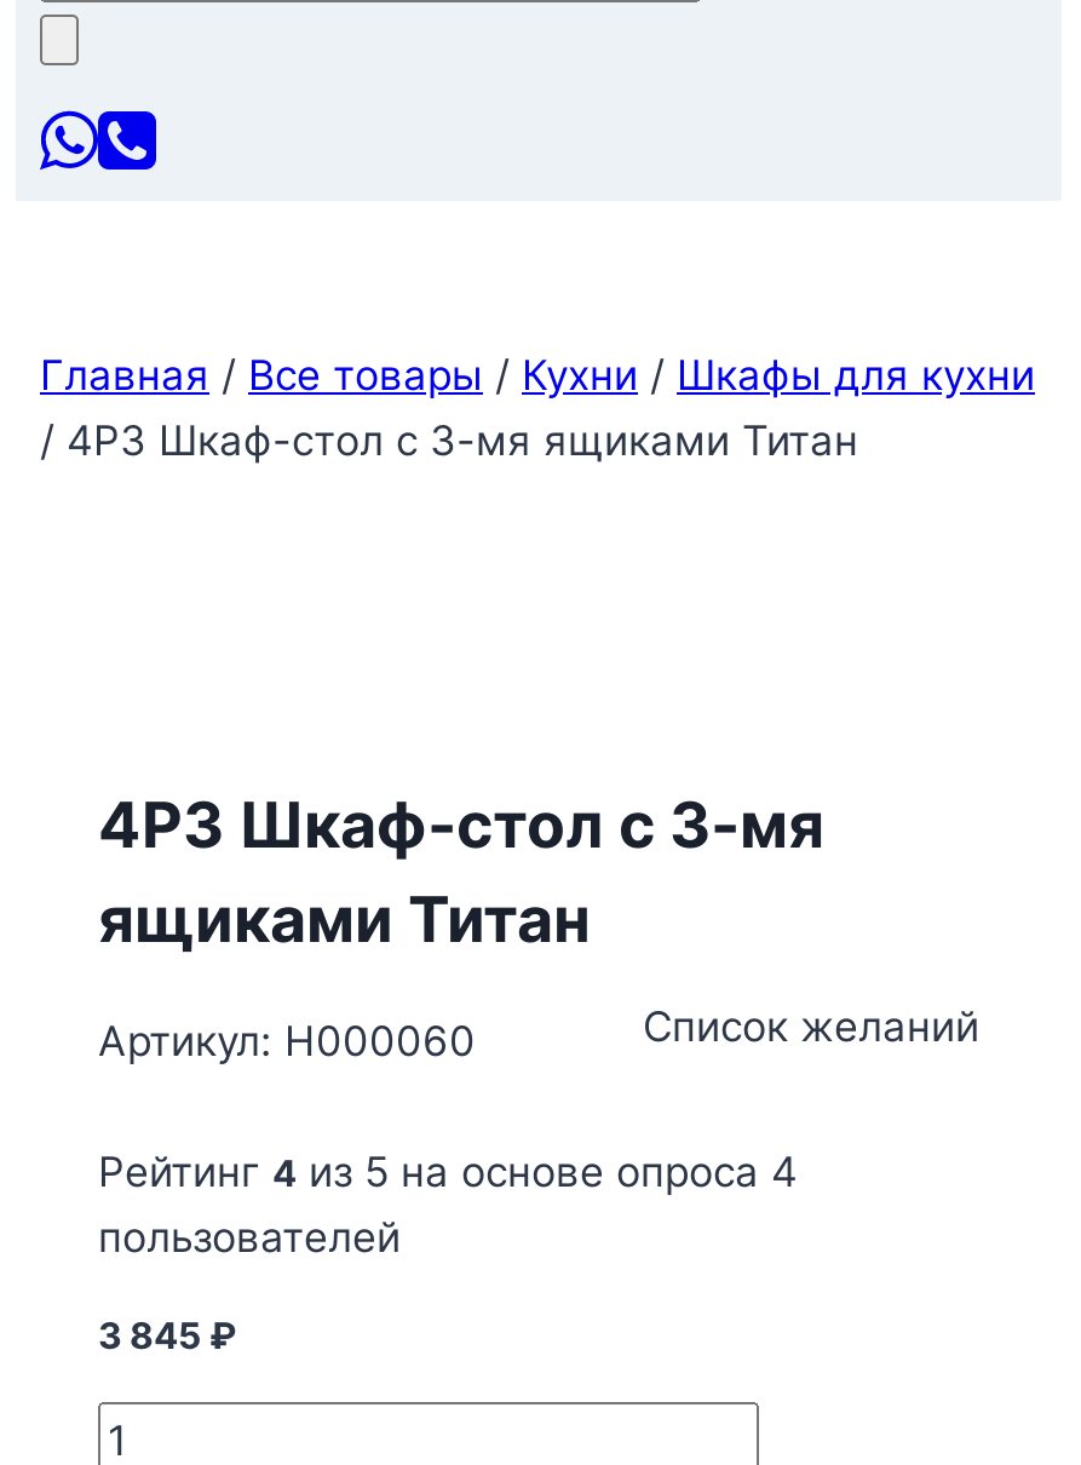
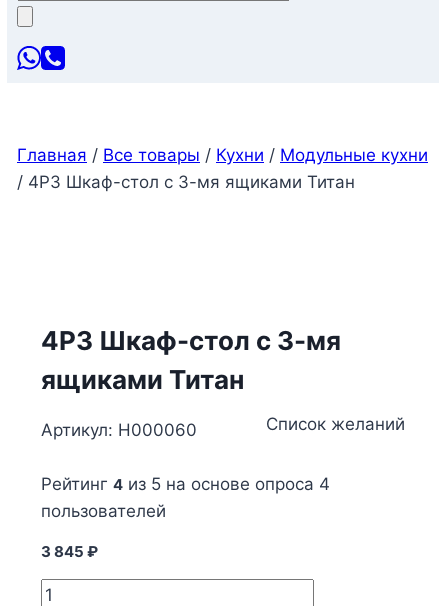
[40,351,1035,400] Главная / Все товары / Кухни / Шкафы для кухни -> [17,145,428,165] Главная / Все товары / Кухни / Модульные кухни

